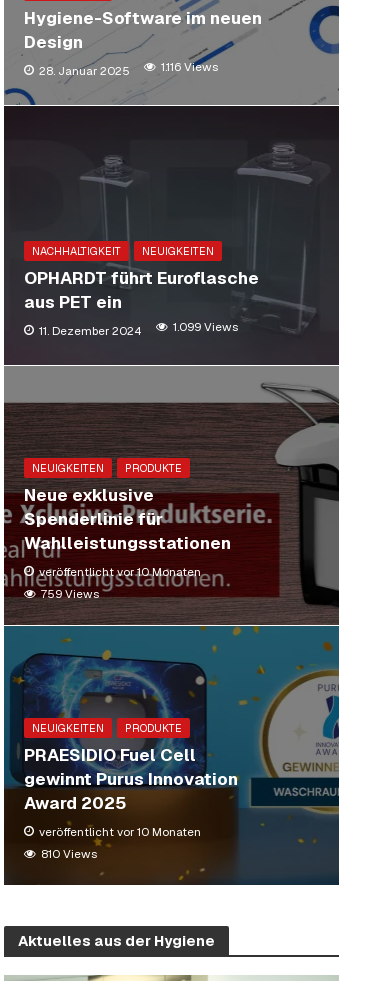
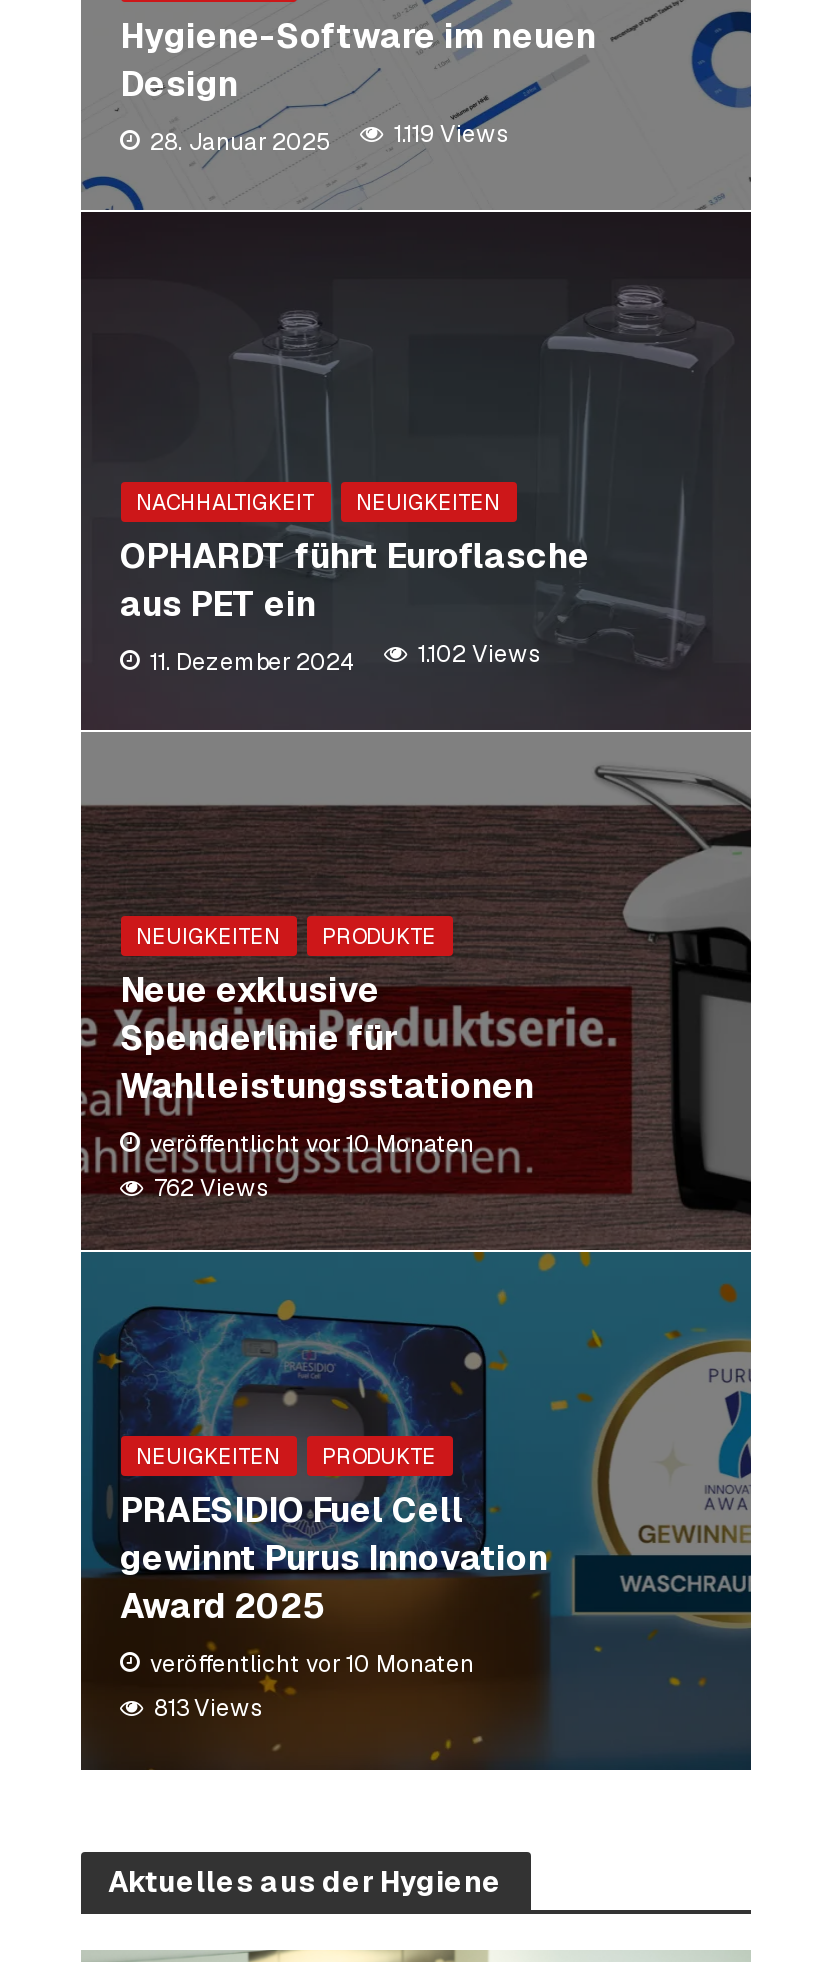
[160,59,217,74] 1.116 Views -> [394,118,508,148] 1.119 Views
[172,319,237,334] 1.099 Views -> [418,638,540,668] 1.102 Views
[40,586,98,601] 759 Views -> [154,1172,268,1202] 762 Views
[40,846,96,861] 810 Views -> [154,1692,262,1722] 813 Views

